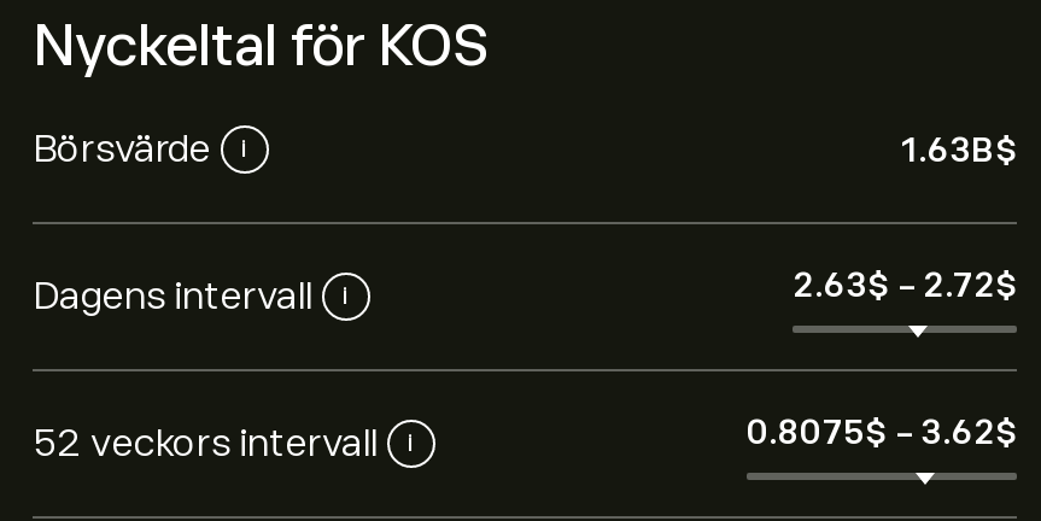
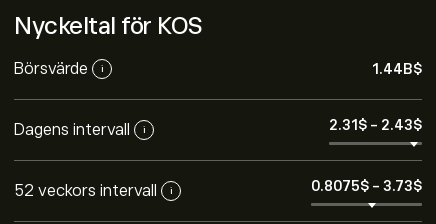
[901,130,1017,169] 1.63B$ -> [372,61,422,77] 1.44B$
[793,264,1017,303] 2.63$- 2.72$ -> [329,116,422,132] 2.31$- 2.43$
[747,411,1017,450] 0.8075$- 3.62$ -> [311,177,422,193] 0.8075$- 3.73$

